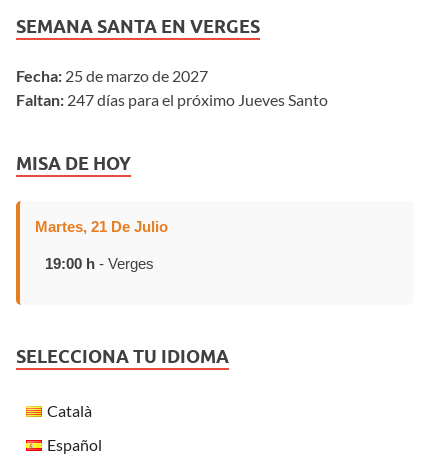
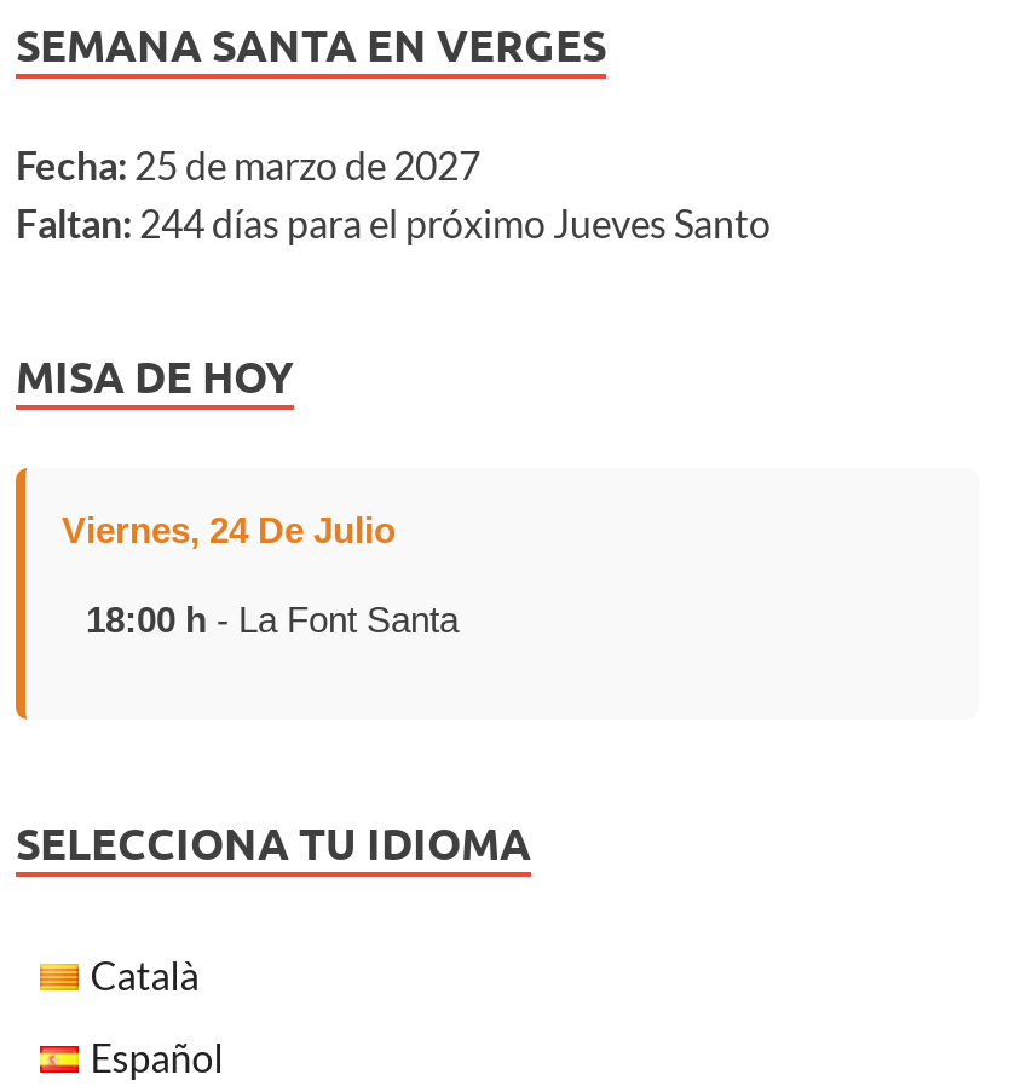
[16,90,328,109] Faltan: 247 días para el próximo Jueves Santo -> [16,199,771,245] Faltan: 244 días para el próximo Jueves Santo
[35,218,168,235] Martes, 21 De Julio -> [62,508,396,550] Viernes, 24 De Julio
[45,255,154,272] 19:00 h - Verges -> [86,598,459,639] 18:00 h - La Font Santa

